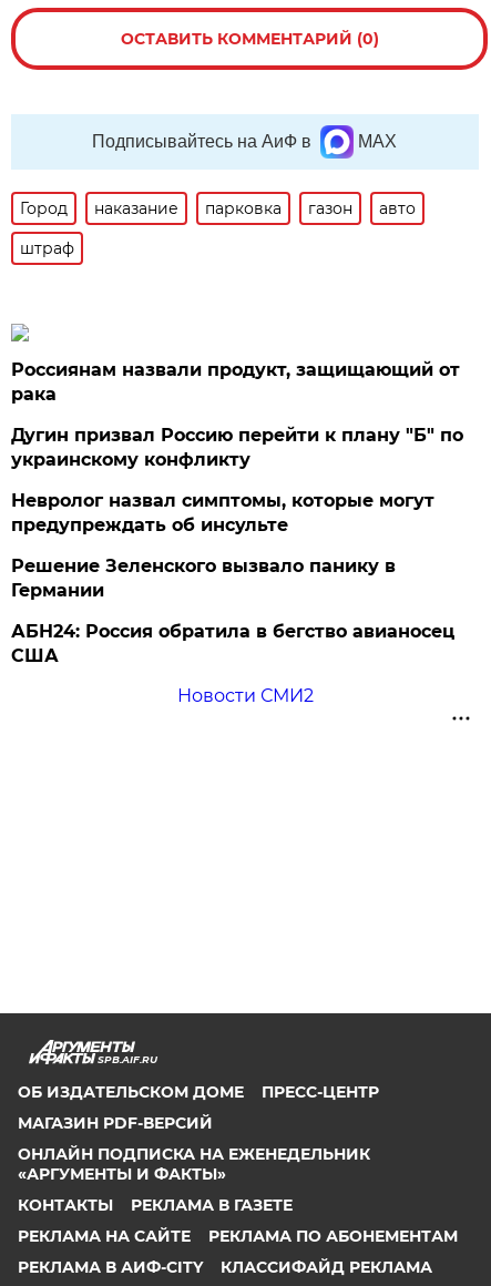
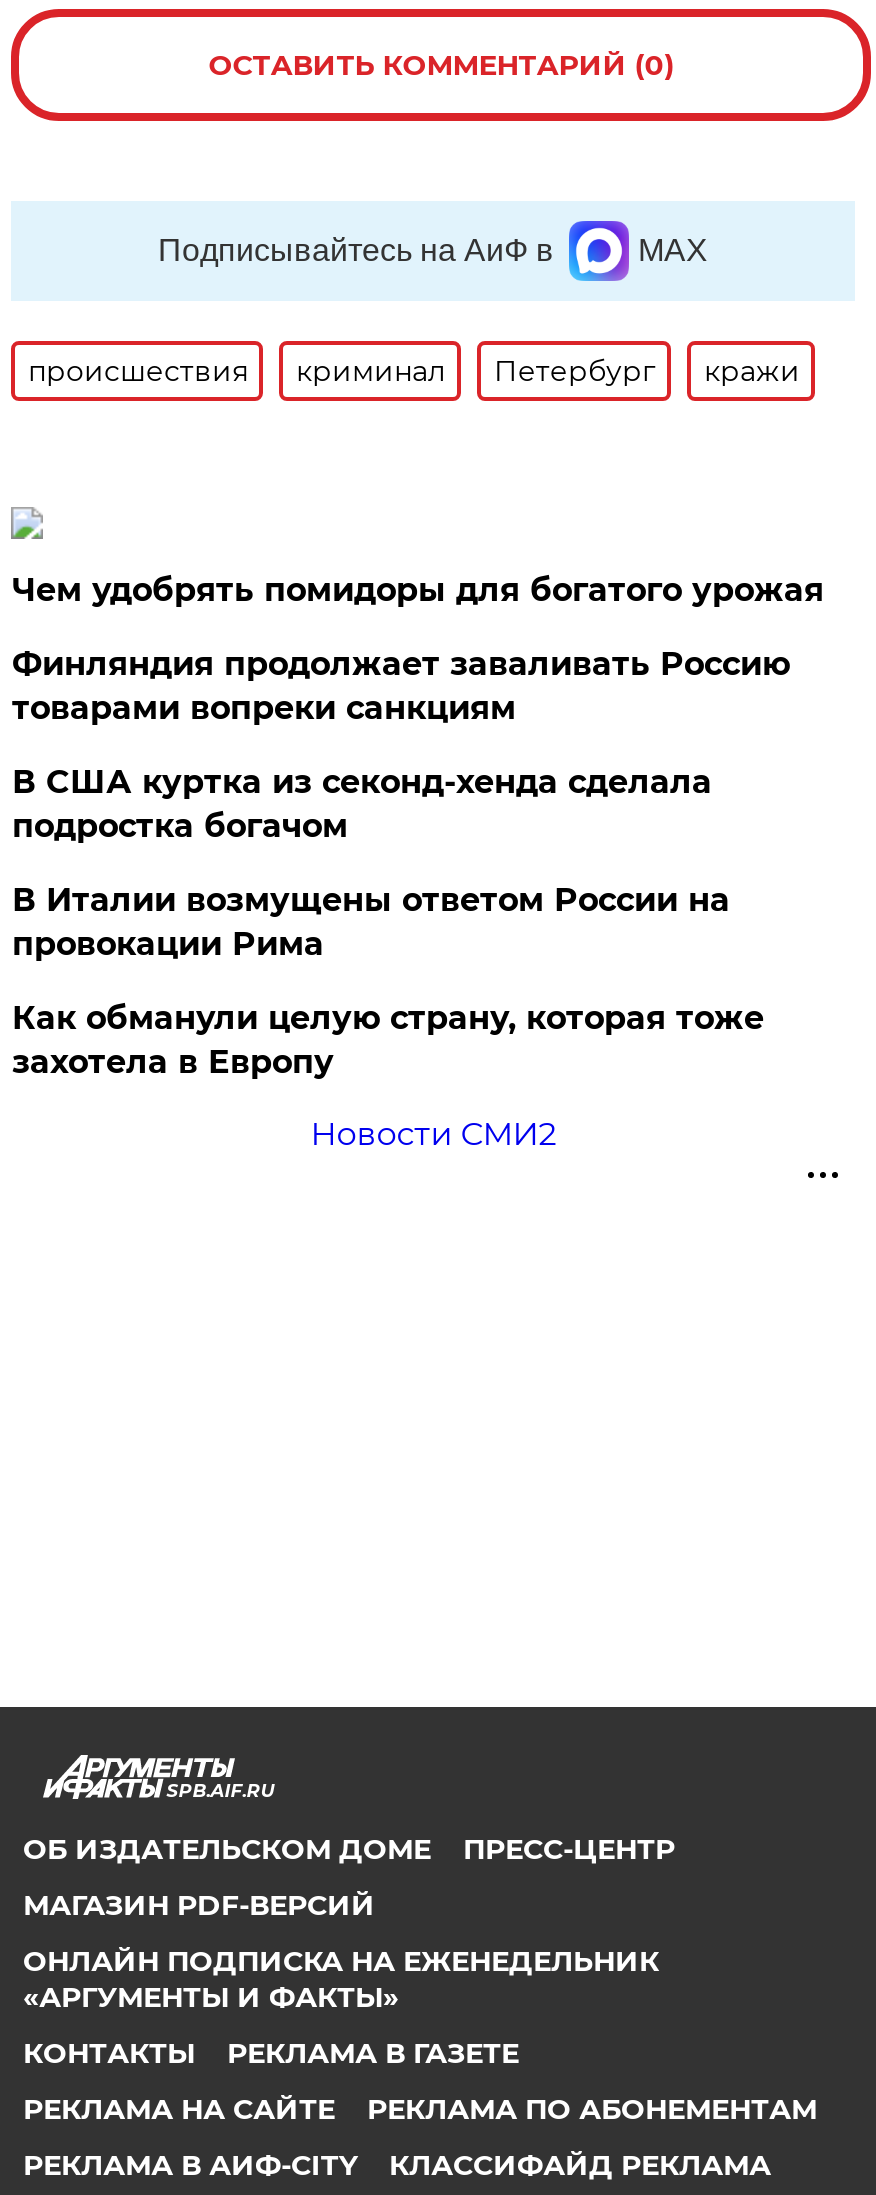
[20,198,416,258] Город | наказание | парковка | газон | авто | штраф -> [28,353,800,389] происшествия | криминал | Петербург | кражи
[12,359,464,666] Россиянам назвали продукт, защищающий от | рака | Дугин призвал Россию перейти к плану "Б" по | украинскому конфликту | Невролог назвал симптомы, которые могут | предупреждать об инсульте | Решение Зеленского вызвало панику в | Германии | АБН24: Россия обратила в бегство авианосец | США -> [12,571,824,1081] Чем удобрять помидоры для богатого урожая | Финляндия продолжает заваливать Россию | товарами вопреки санкциям | В США куртка из секонд-хенда сделала | подростка богачом | В Италии возмущены ответом России на | провокации Рима | Как обманули целую страну, которая тоже | захотела в Европу

